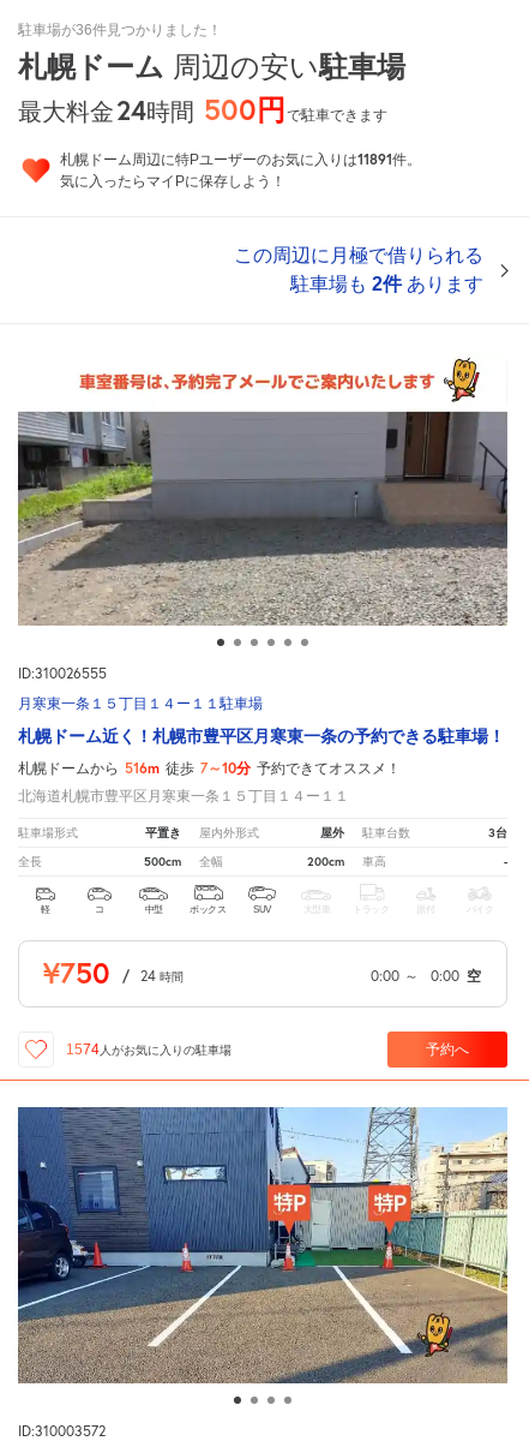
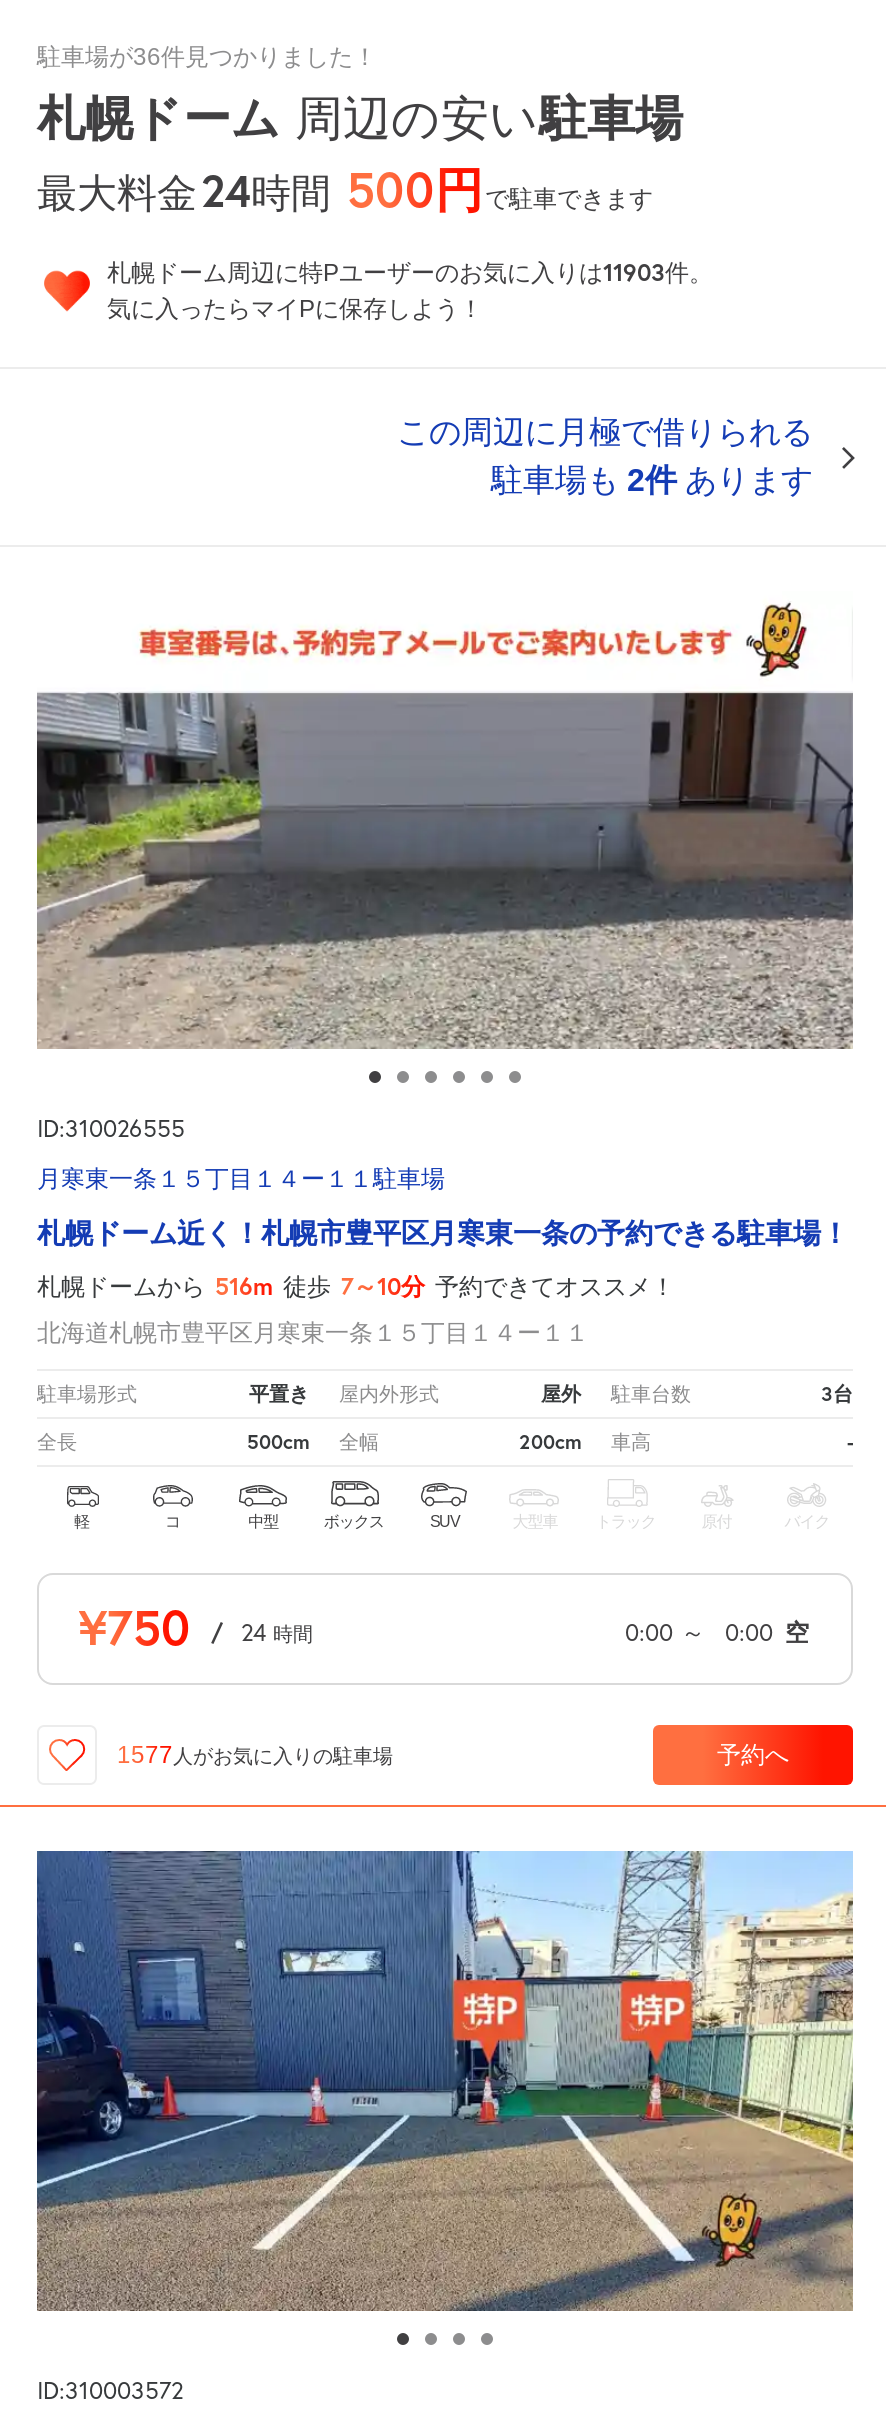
[60,150,421,168] 札幌ドーム周辺に特Pユーザーのお気に入りは11891件。 -> [107,257,713,287] 札幌ドーム周辺に特Pユーザーのお気に入りは11903件。
[66,1042,232,1058] 1574人がお気に入りの駐車場 -> [117,1742,393,1770] 1577人がお気に入りの駐車場

